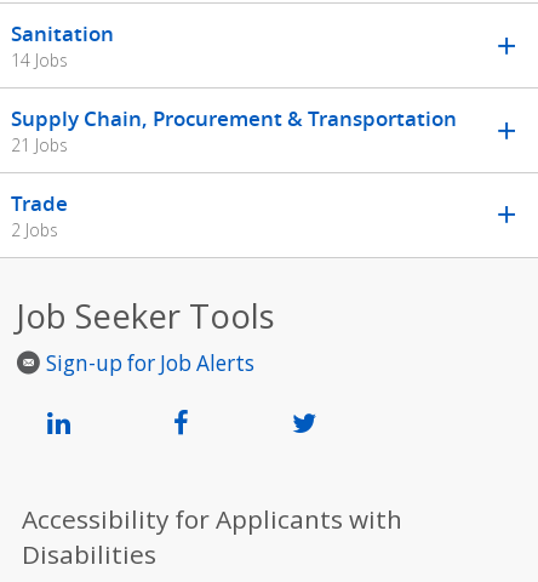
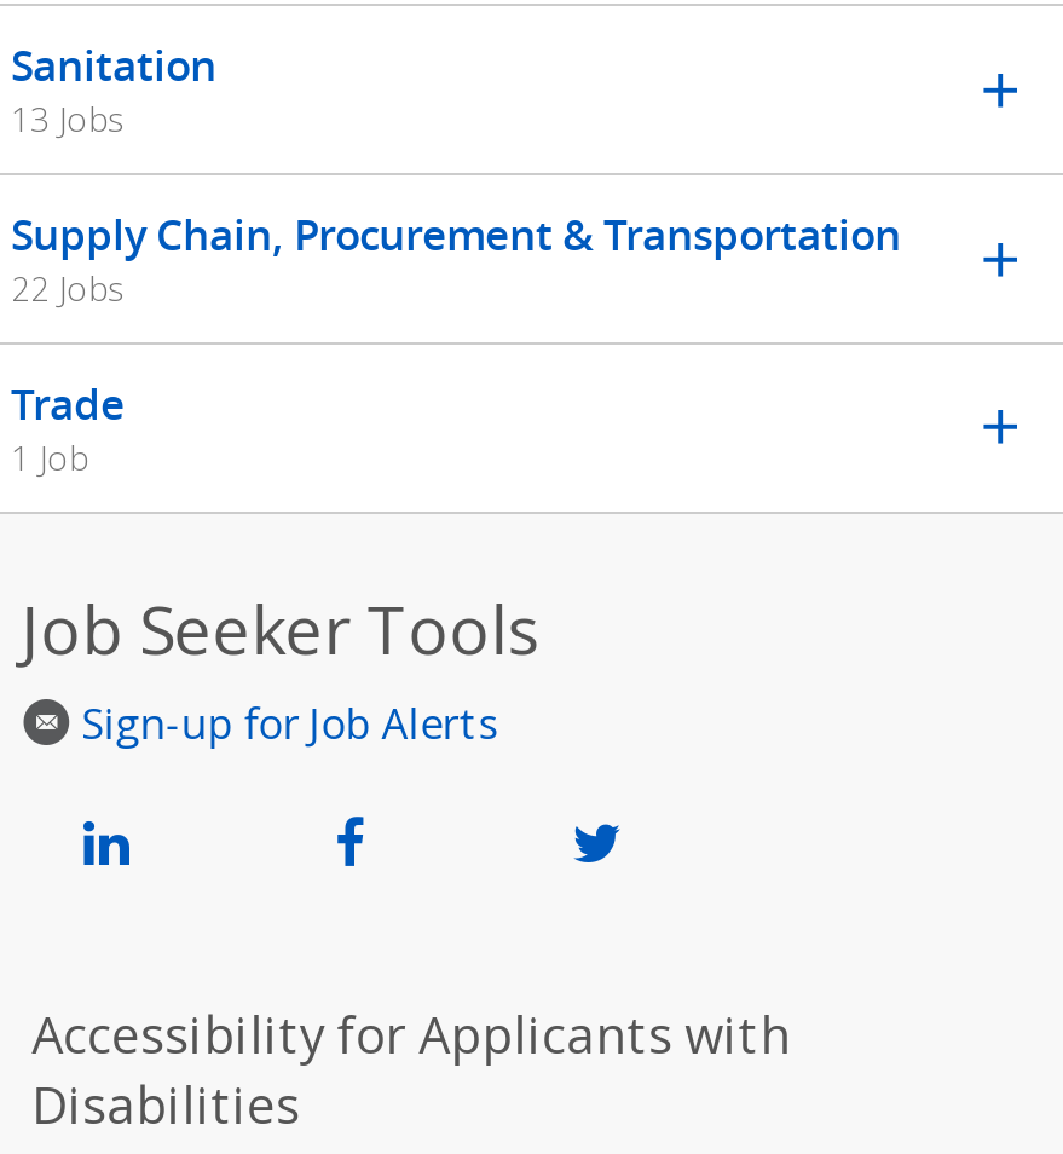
[11,49,68,72] 14 Jobs -> [11,96,125,142] 13 Jobs
[11,134,68,157] 21 Jobs -> [11,265,125,311] 22 Jobs
[11,218,58,241] 2 Jobs -> [11,435,88,480] 1 Job

